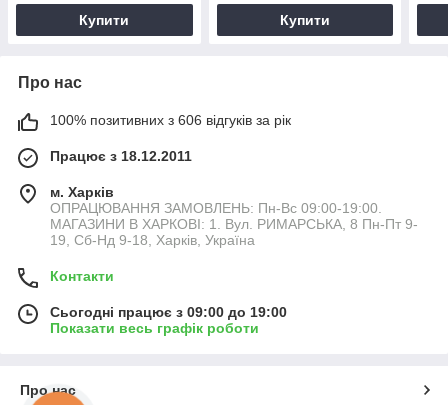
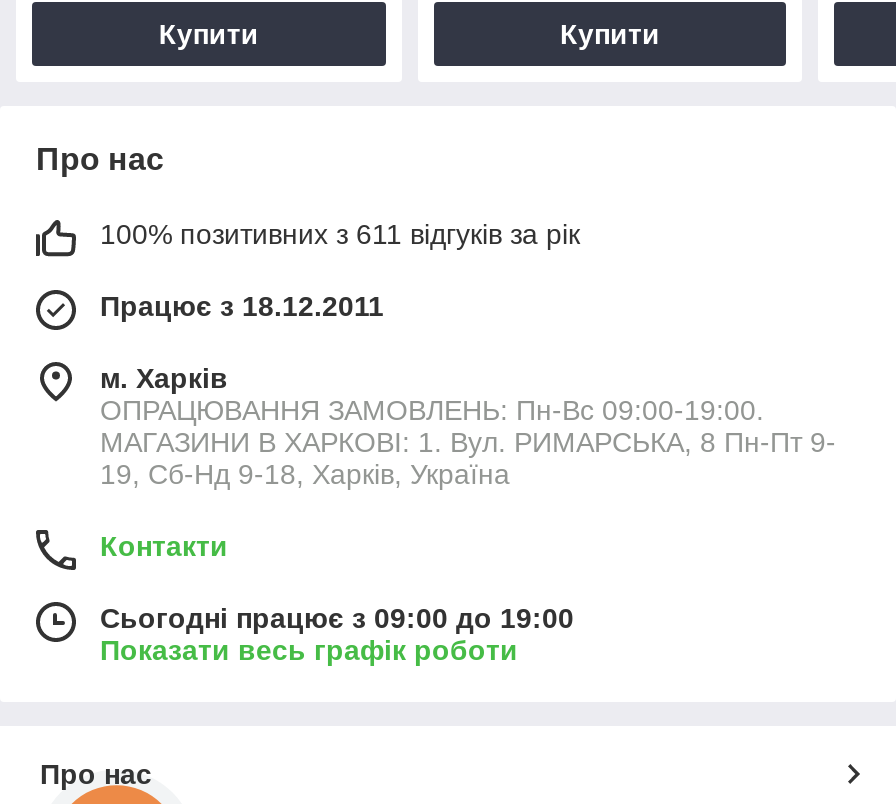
[50,112,291,128] 100% позитивних з 606 відгуків за рік -> [100,219,580,251] 100% позитивних з 611 відгуків за рік

